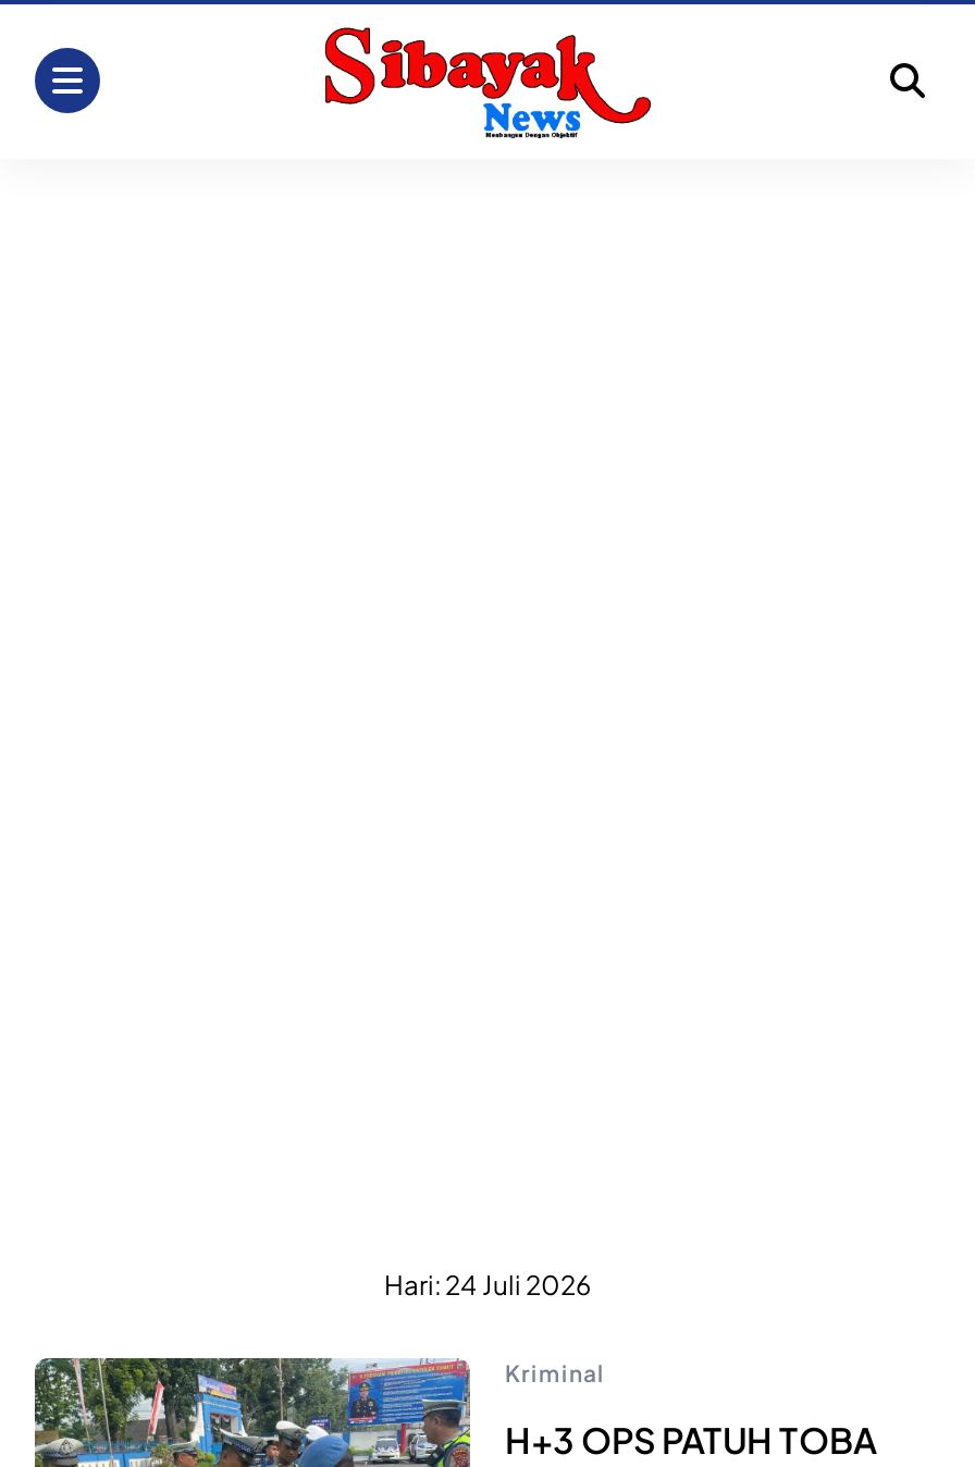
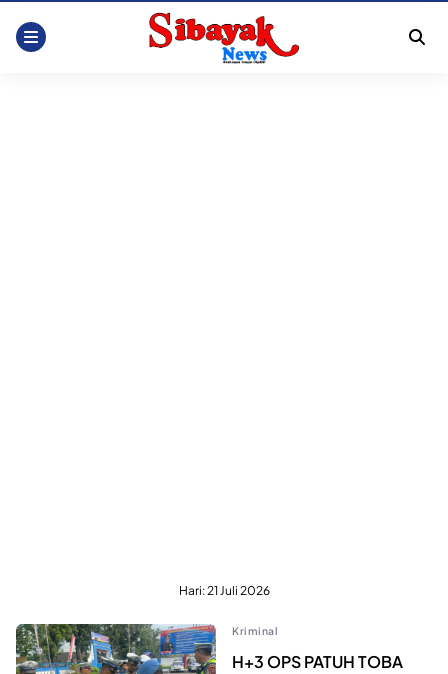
[384,1268,591,1301] Hari: 24 Juli 2026 -> [178,583,269,598] Hari: 21 Juli 2026

